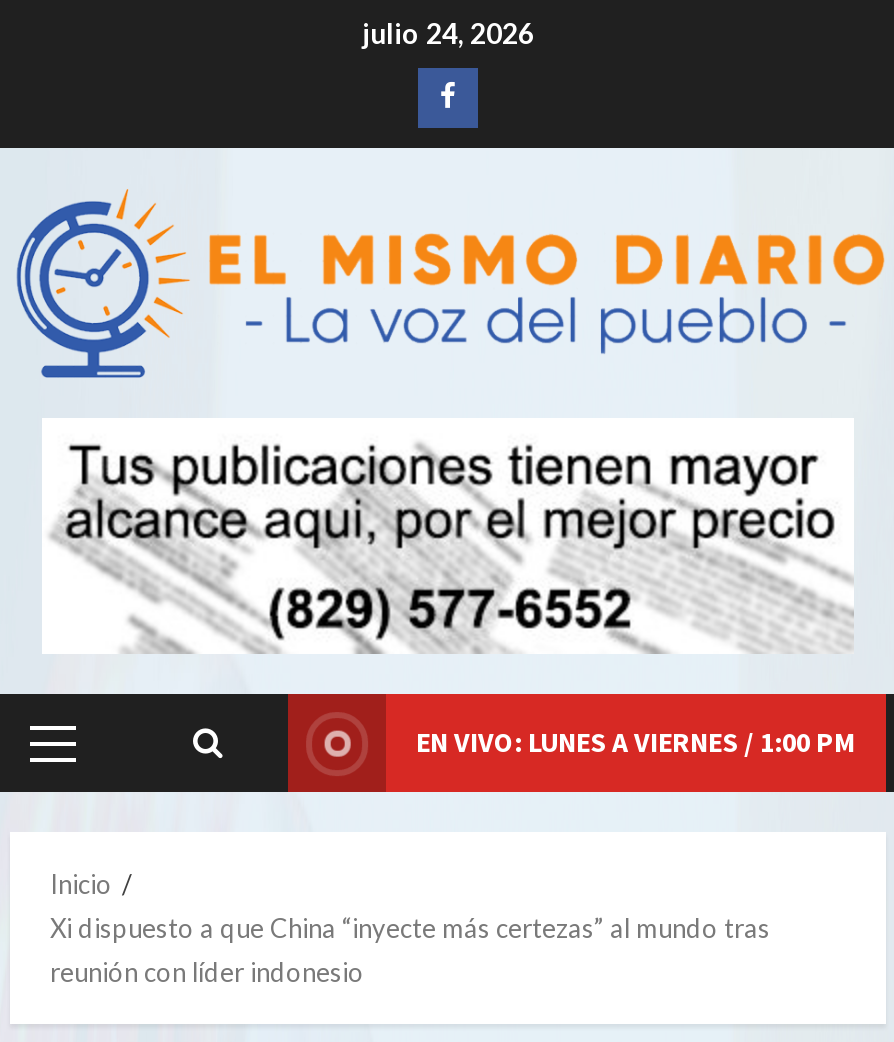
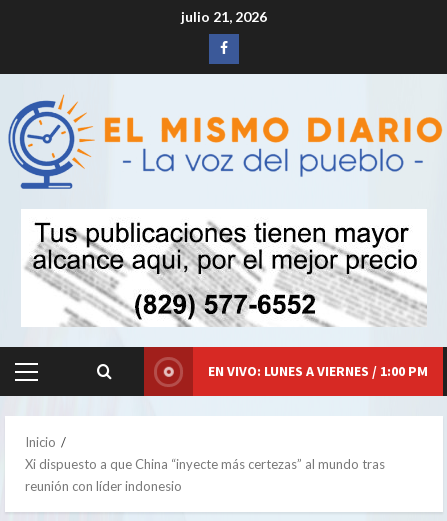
[362,16,534,50] julio 24, 2026 -> [181,8,267,25] julio 21, 2026

